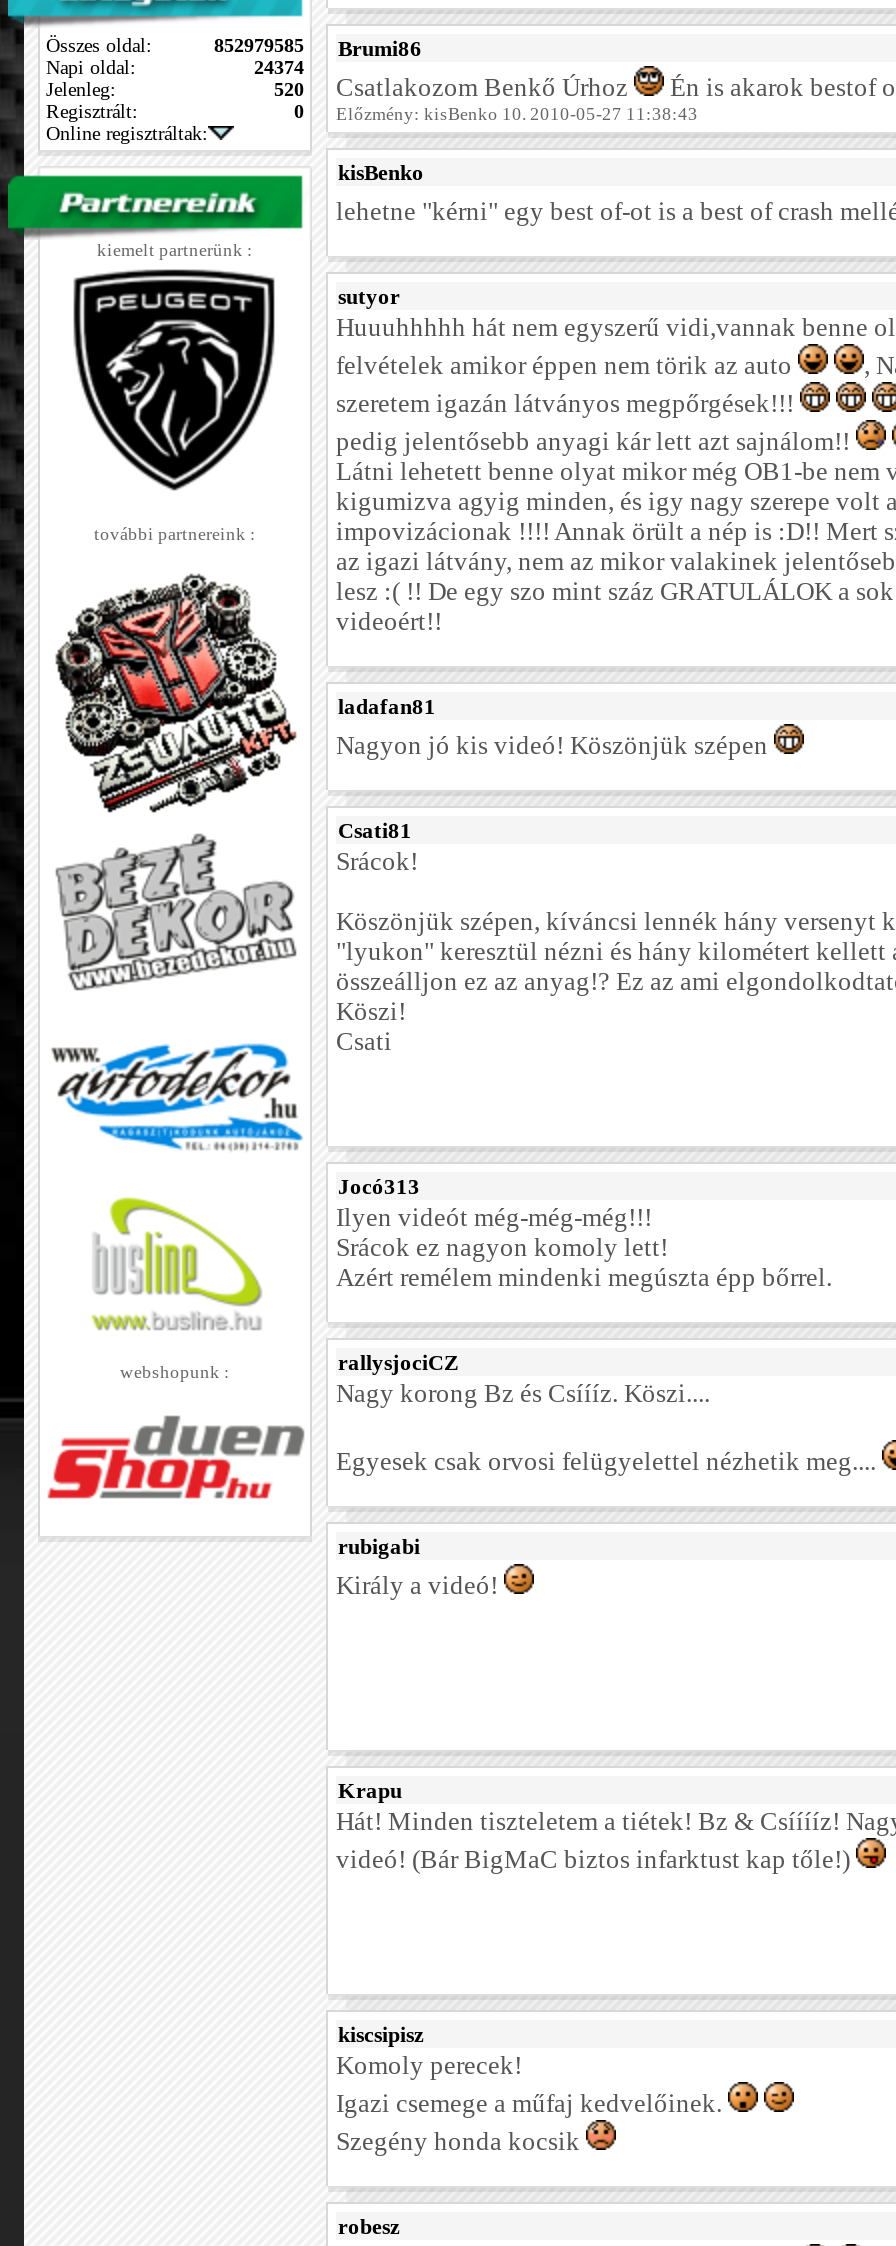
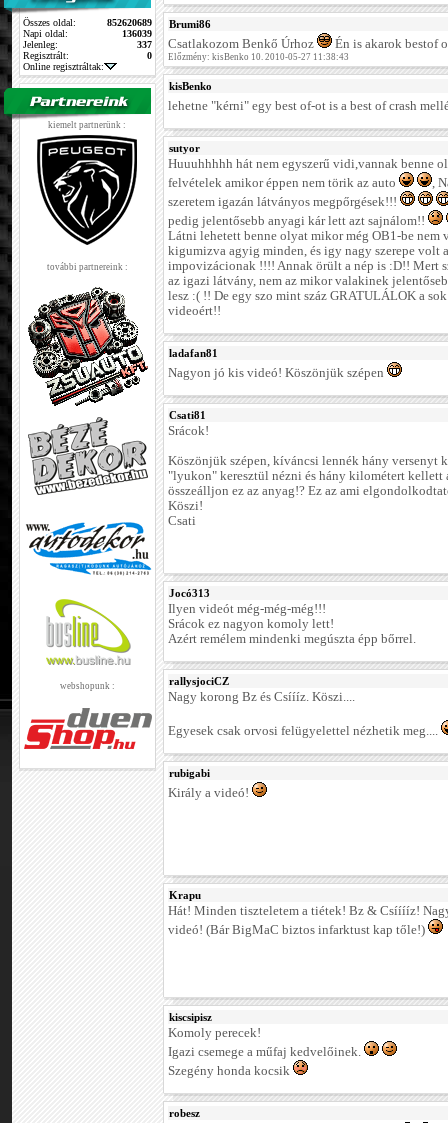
[214,34,422,60] 852979585 Brumi86 -> [107,17,211,30] 852620689 Brumi86
[254,56,304,78] 24374 -> [122,28,152,39] 136039
[274,78,304,100] 520 -> [137,39,152,50] 337

